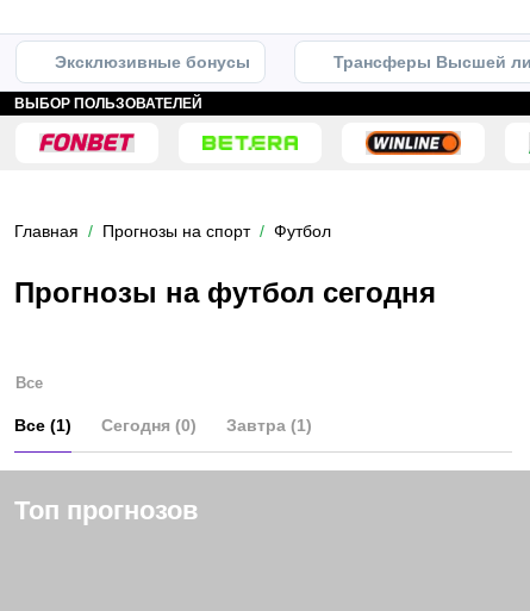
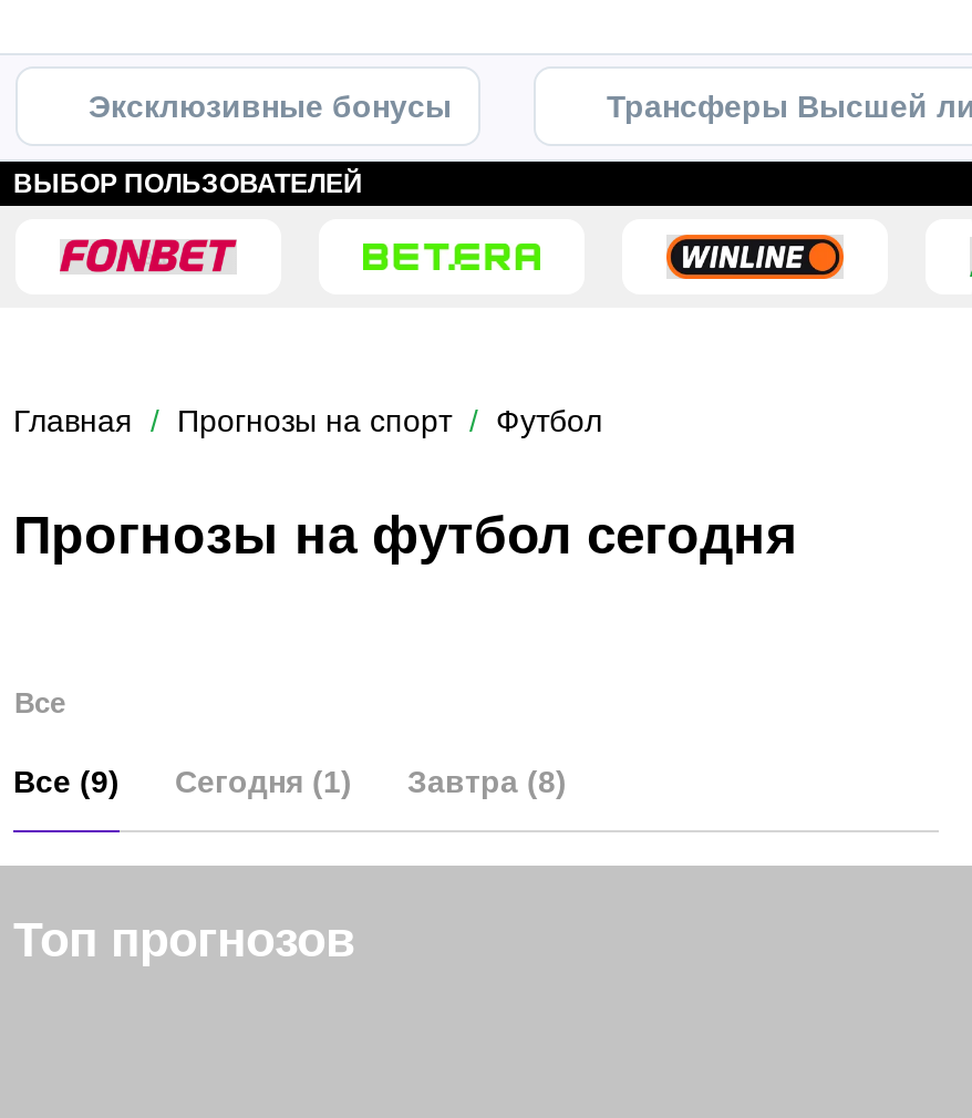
[14,416,71,435] Все (1) -> [13,764,120,799] Все (9)
[101,416,197,435] Сегодня (0) -> [175,764,352,799] Сегодня (1)
[226,416,312,435] Завтра (1) -> [407,764,567,799] Завтра (8)

